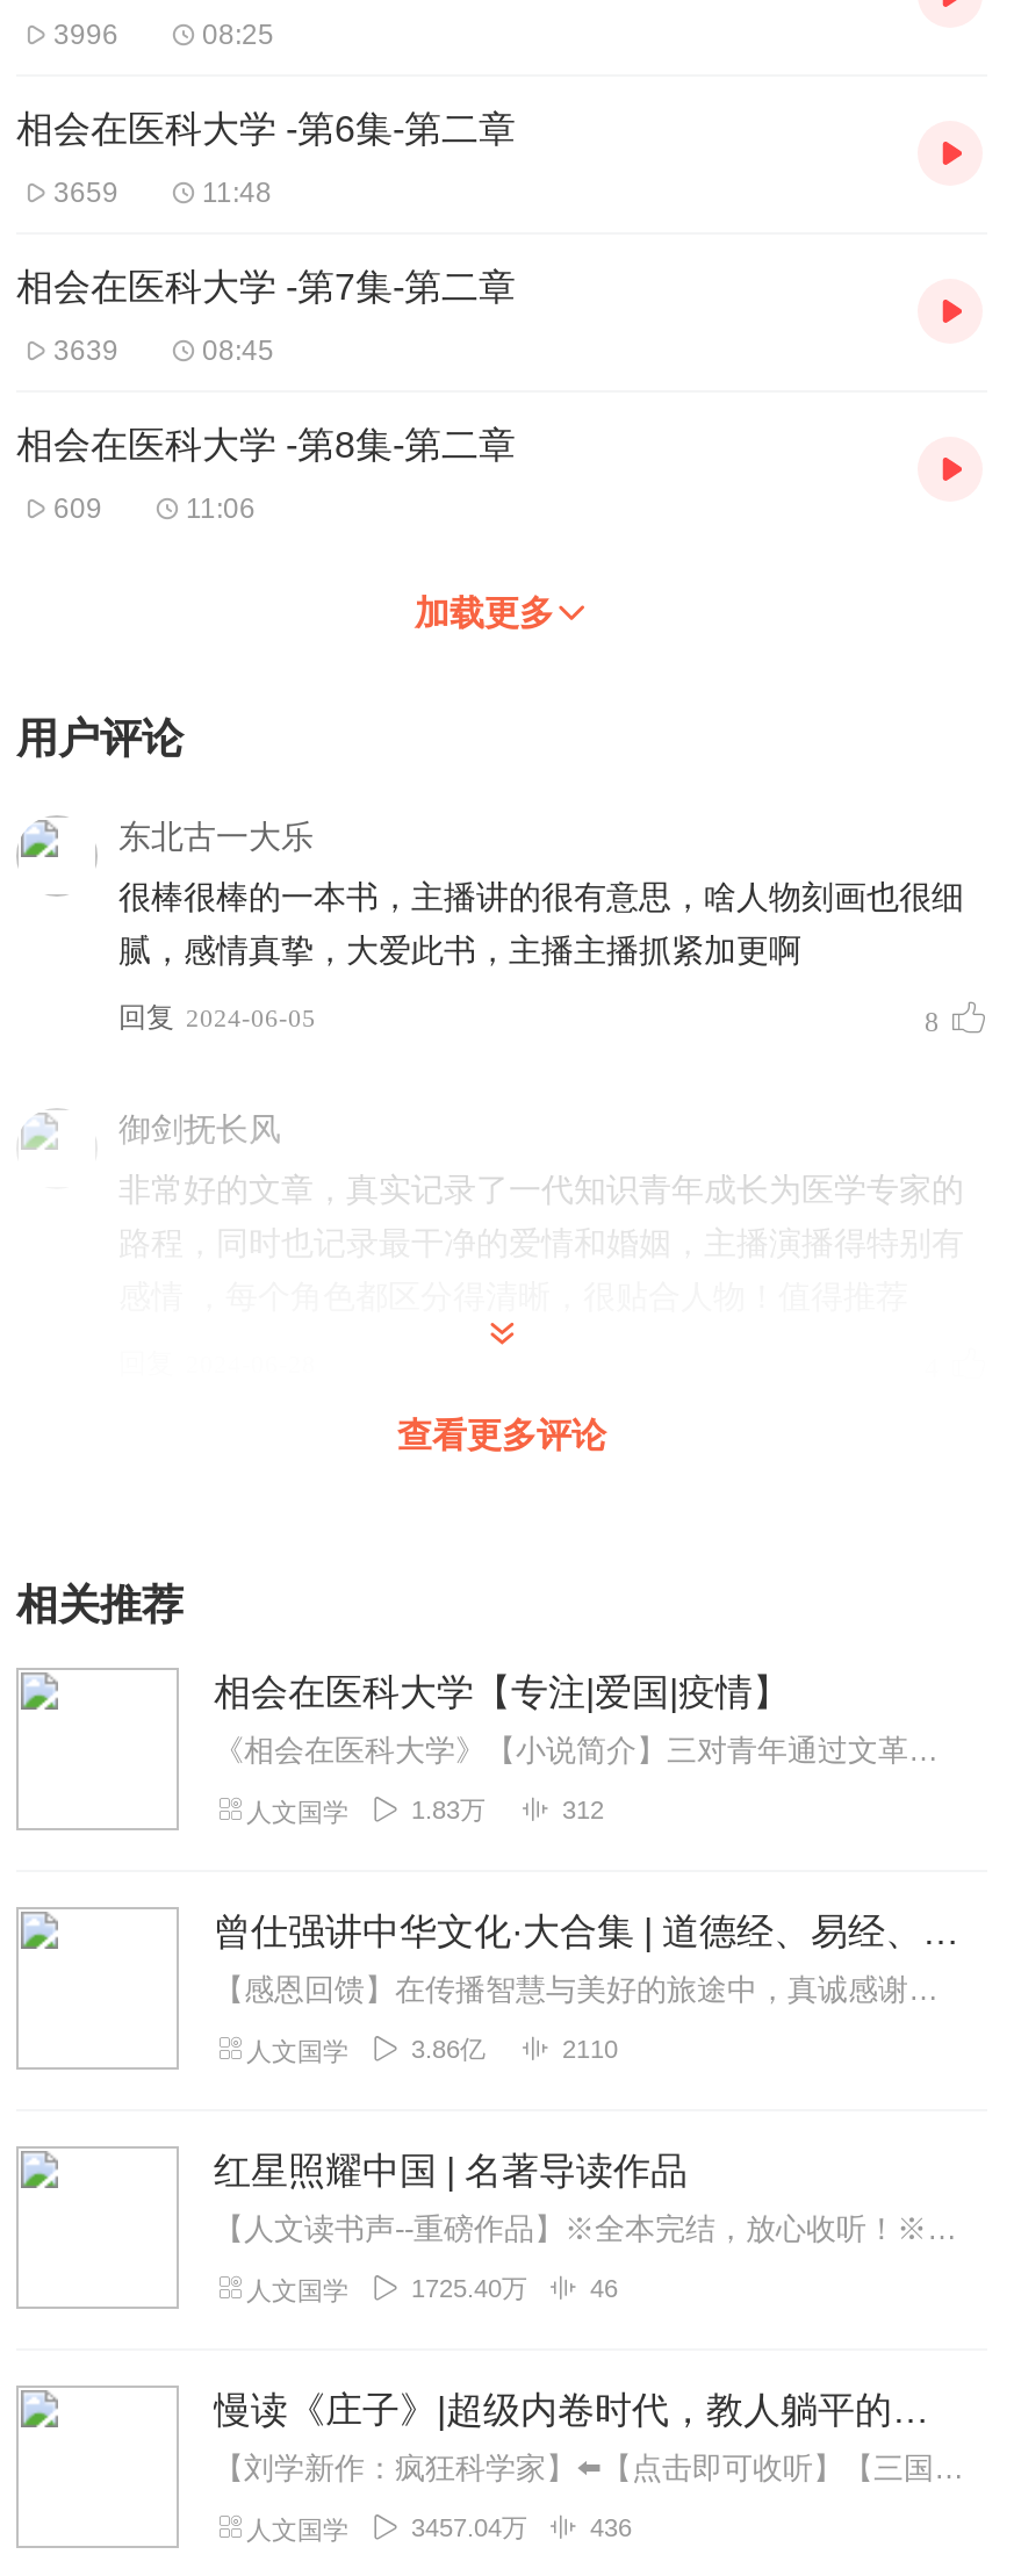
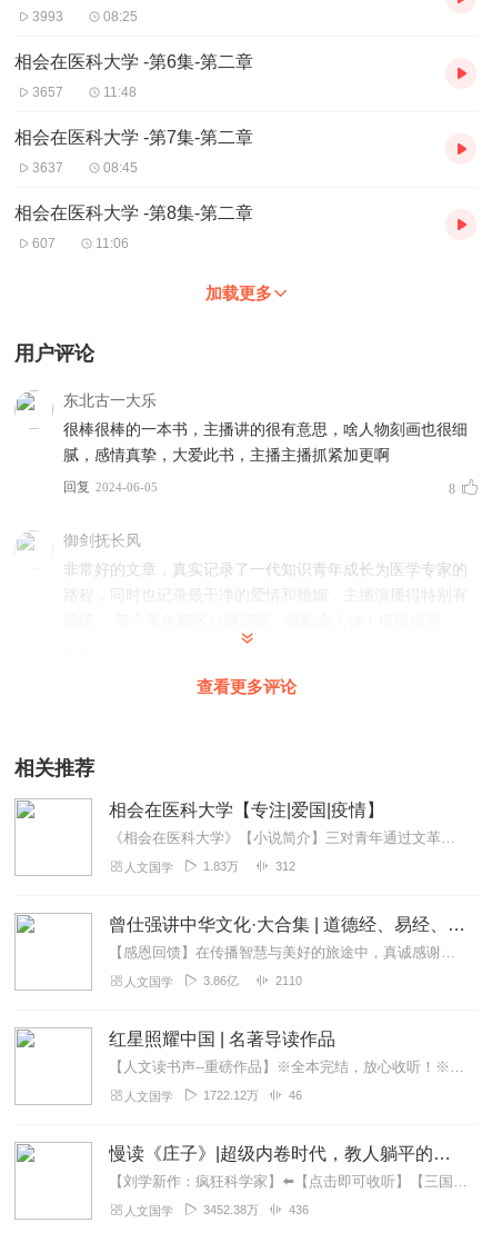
[53,18,118,51] 3996 -> [32,9,63,24] 3993
[53,176,118,209] 3659 -> [32,84,63,100] 3657
[53,334,118,367] 3639 -> [32,160,63,175] 3637
[53,492,102,524] 609 -> [32,235,56,251] 607
[411,2274,527,2302] 1725.40万 -> [203,1088,259,1102] 1722.12万
[411,2513,527,2541] 3457.04万 -> [203,1203,259,1216] 3452.38万

